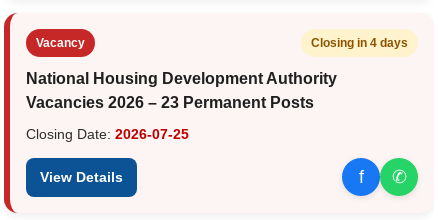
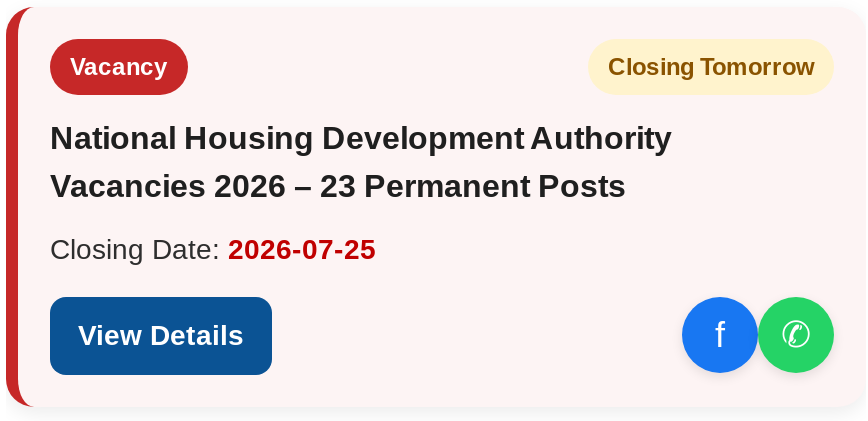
[311,35,408,49] Closing in 4 days -> [608,52,814,80] Closing Tomorrow

